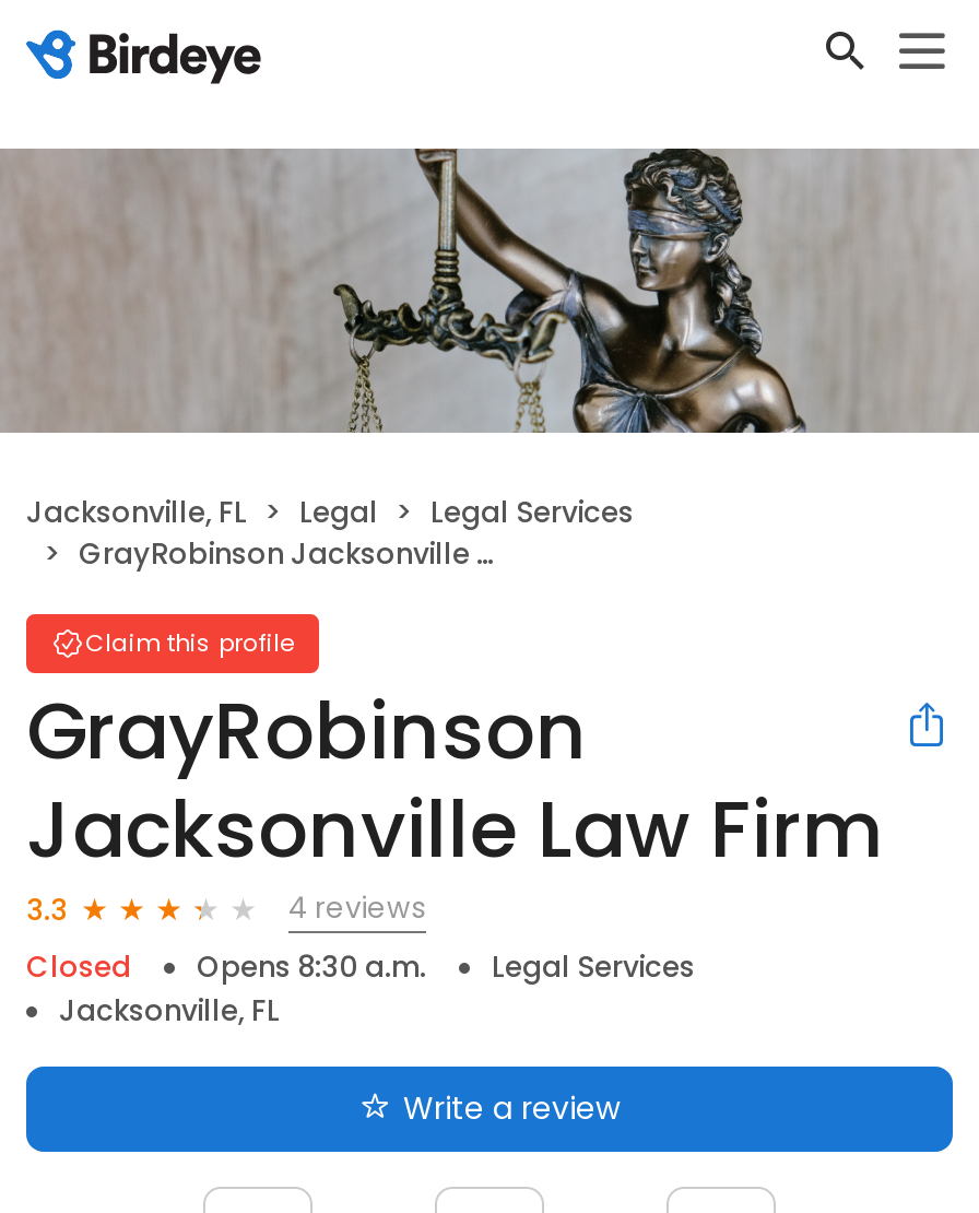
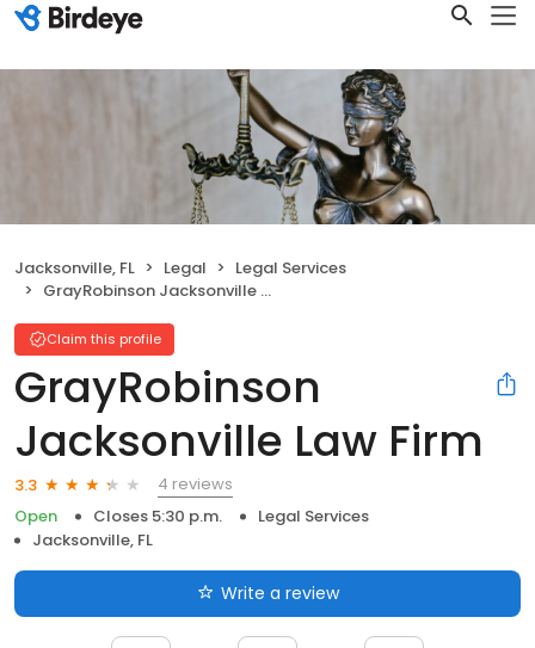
[26,947,426,988] Closed | Opens 8:30 a.m. -> [14,505,222,528] Open | Closes 5:30 p.m.

